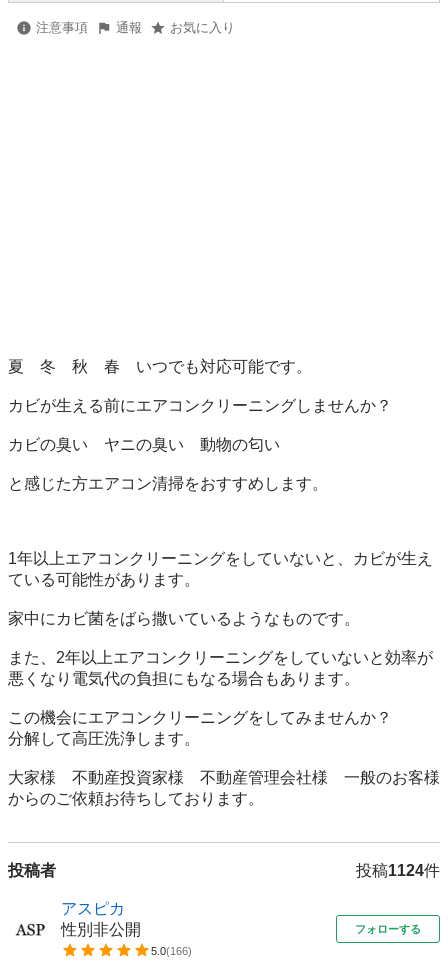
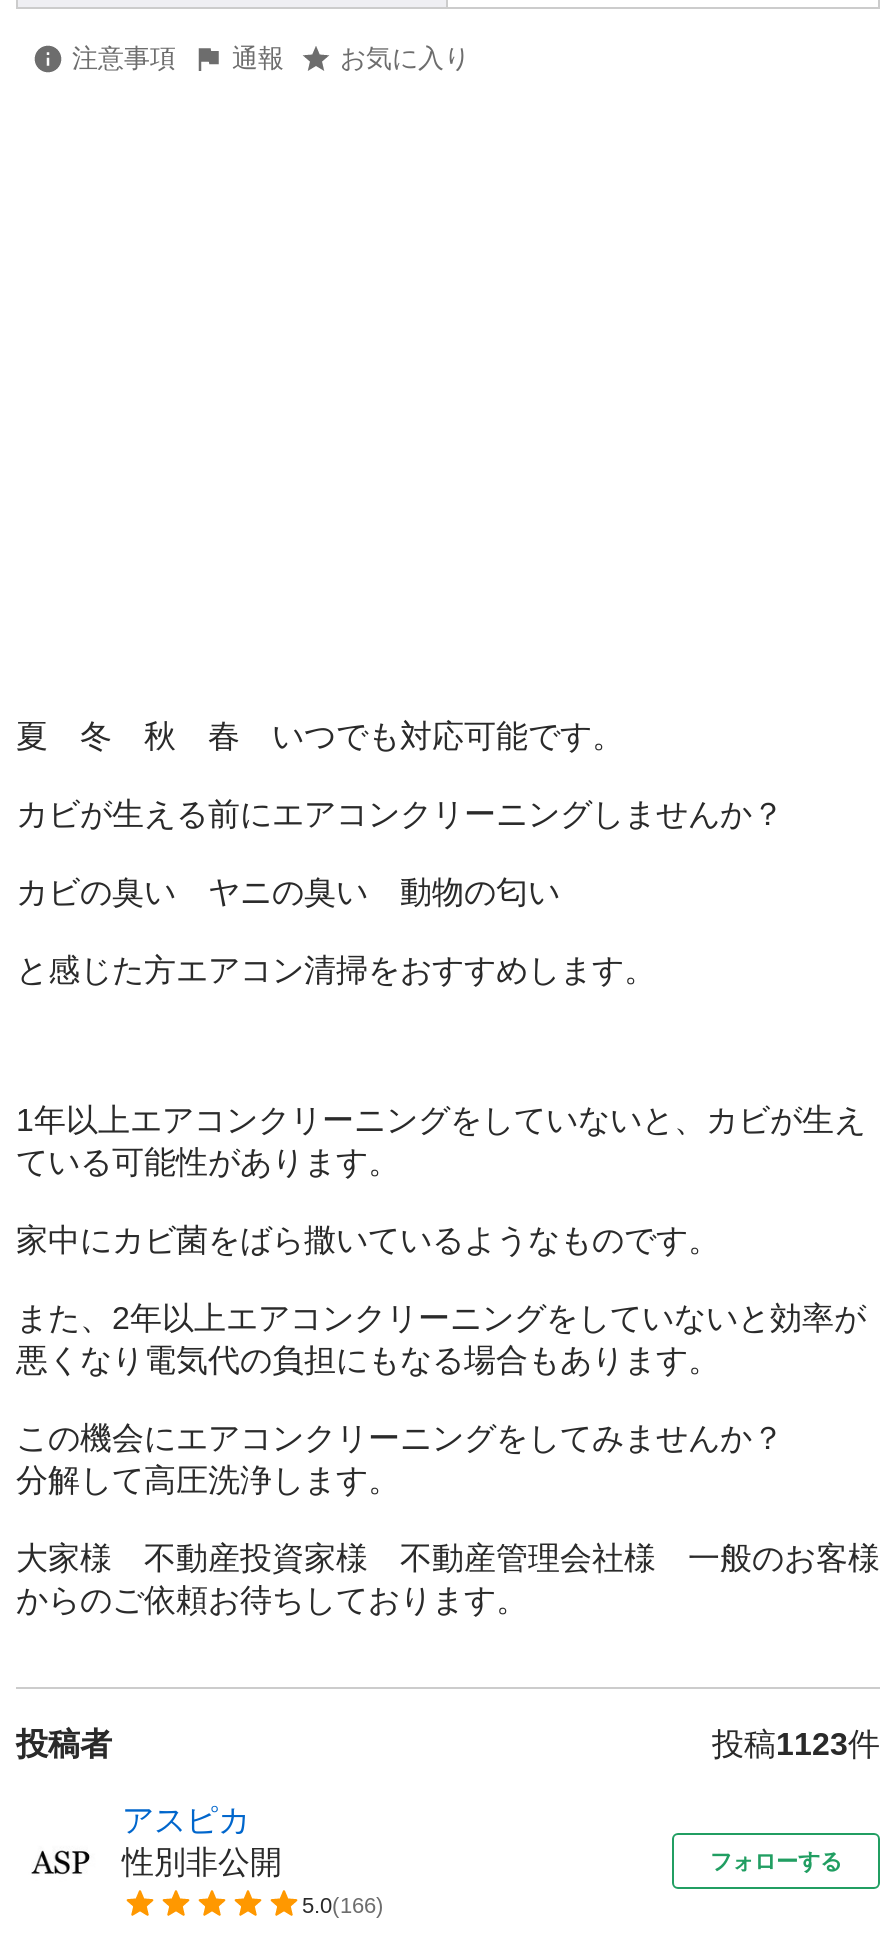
[356,862,440,879] 投稿1124件 -> [712,1727,880,1761] 投稿1123件

